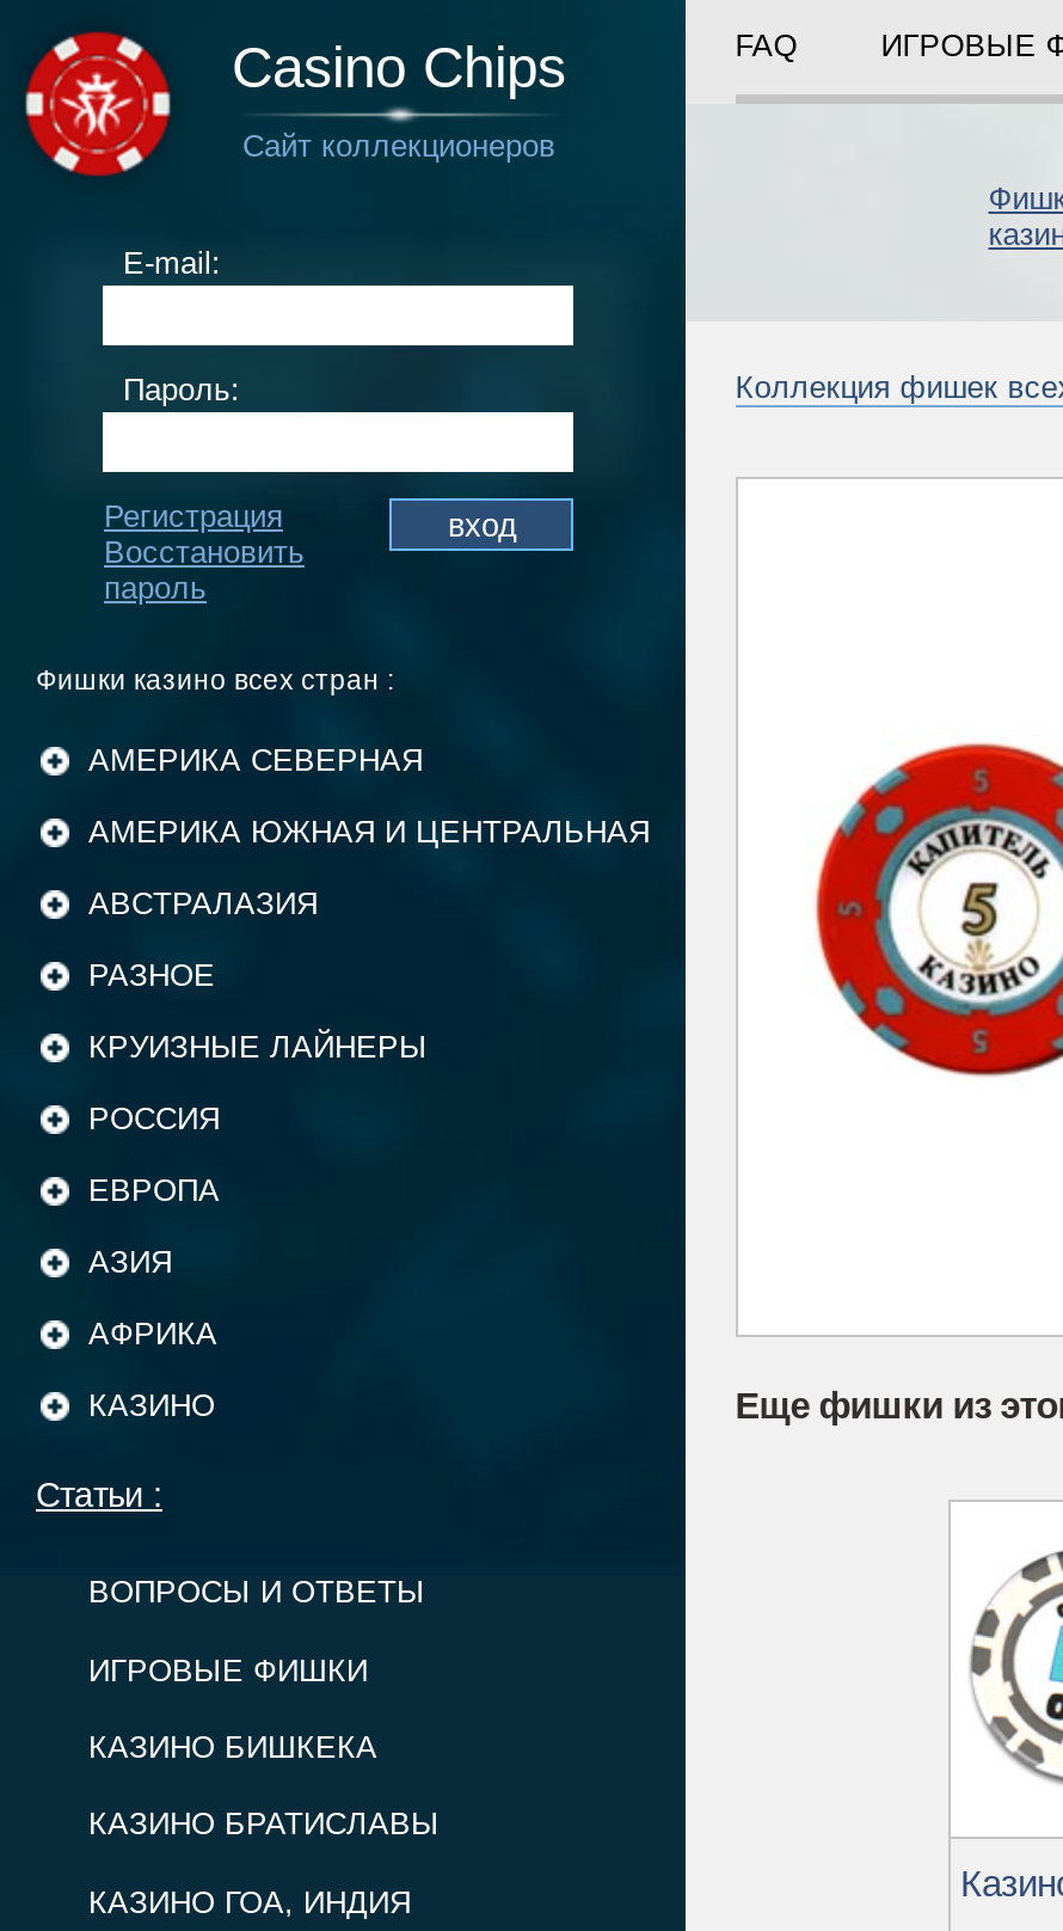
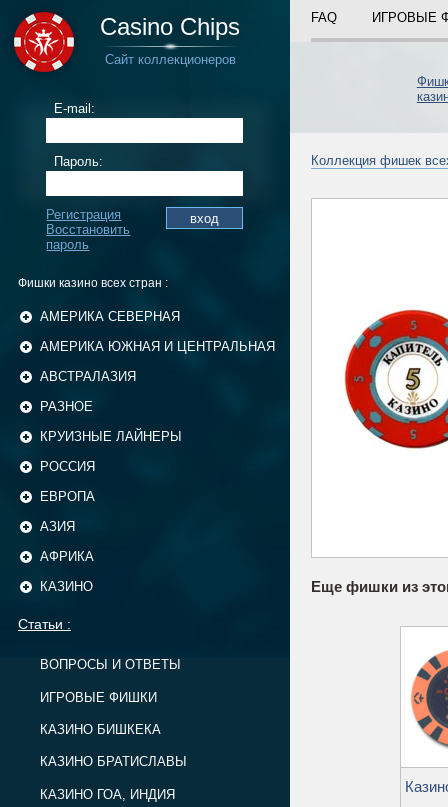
[967,1550,1056,1789] [image] -> [409,648,445,748] [image]

